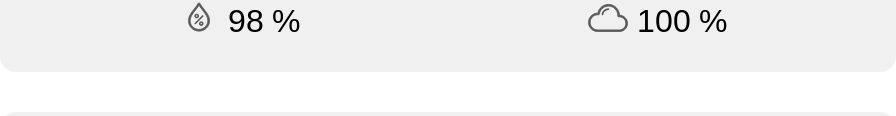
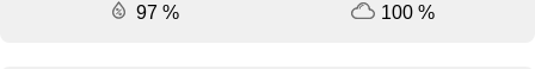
[228,5,300,39] 98 % -> [136,3,179,23] 97 %

